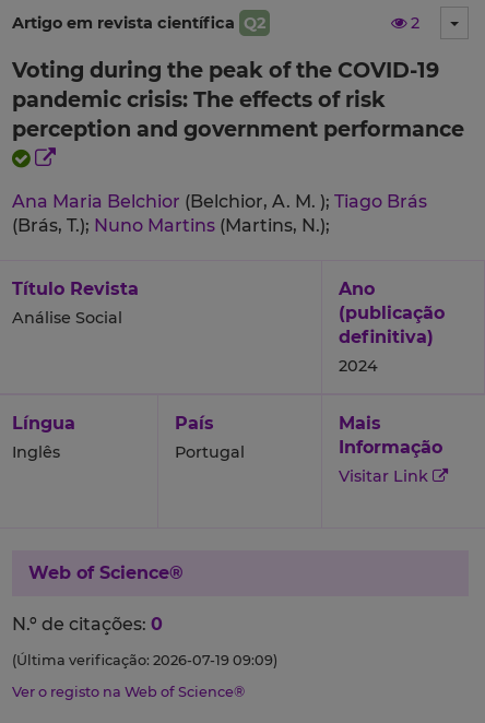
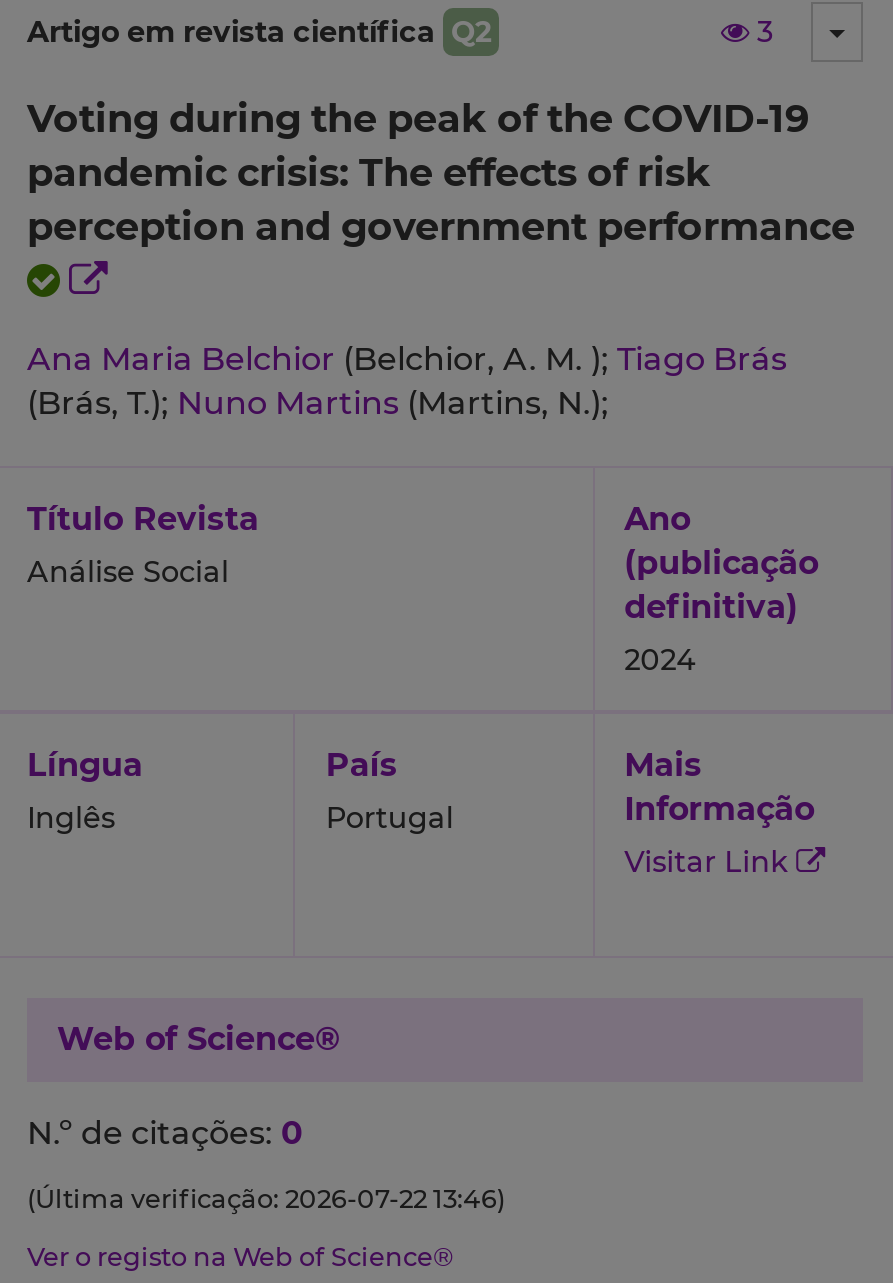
[411,13,419,33] 2 -> [757,14,773,50] 3
[12,652,277,669] (Última verificação: 2026-07-19 09:09) -> [27,1184,505,1214] (Última verificação: 2026-07-22 13:46)

